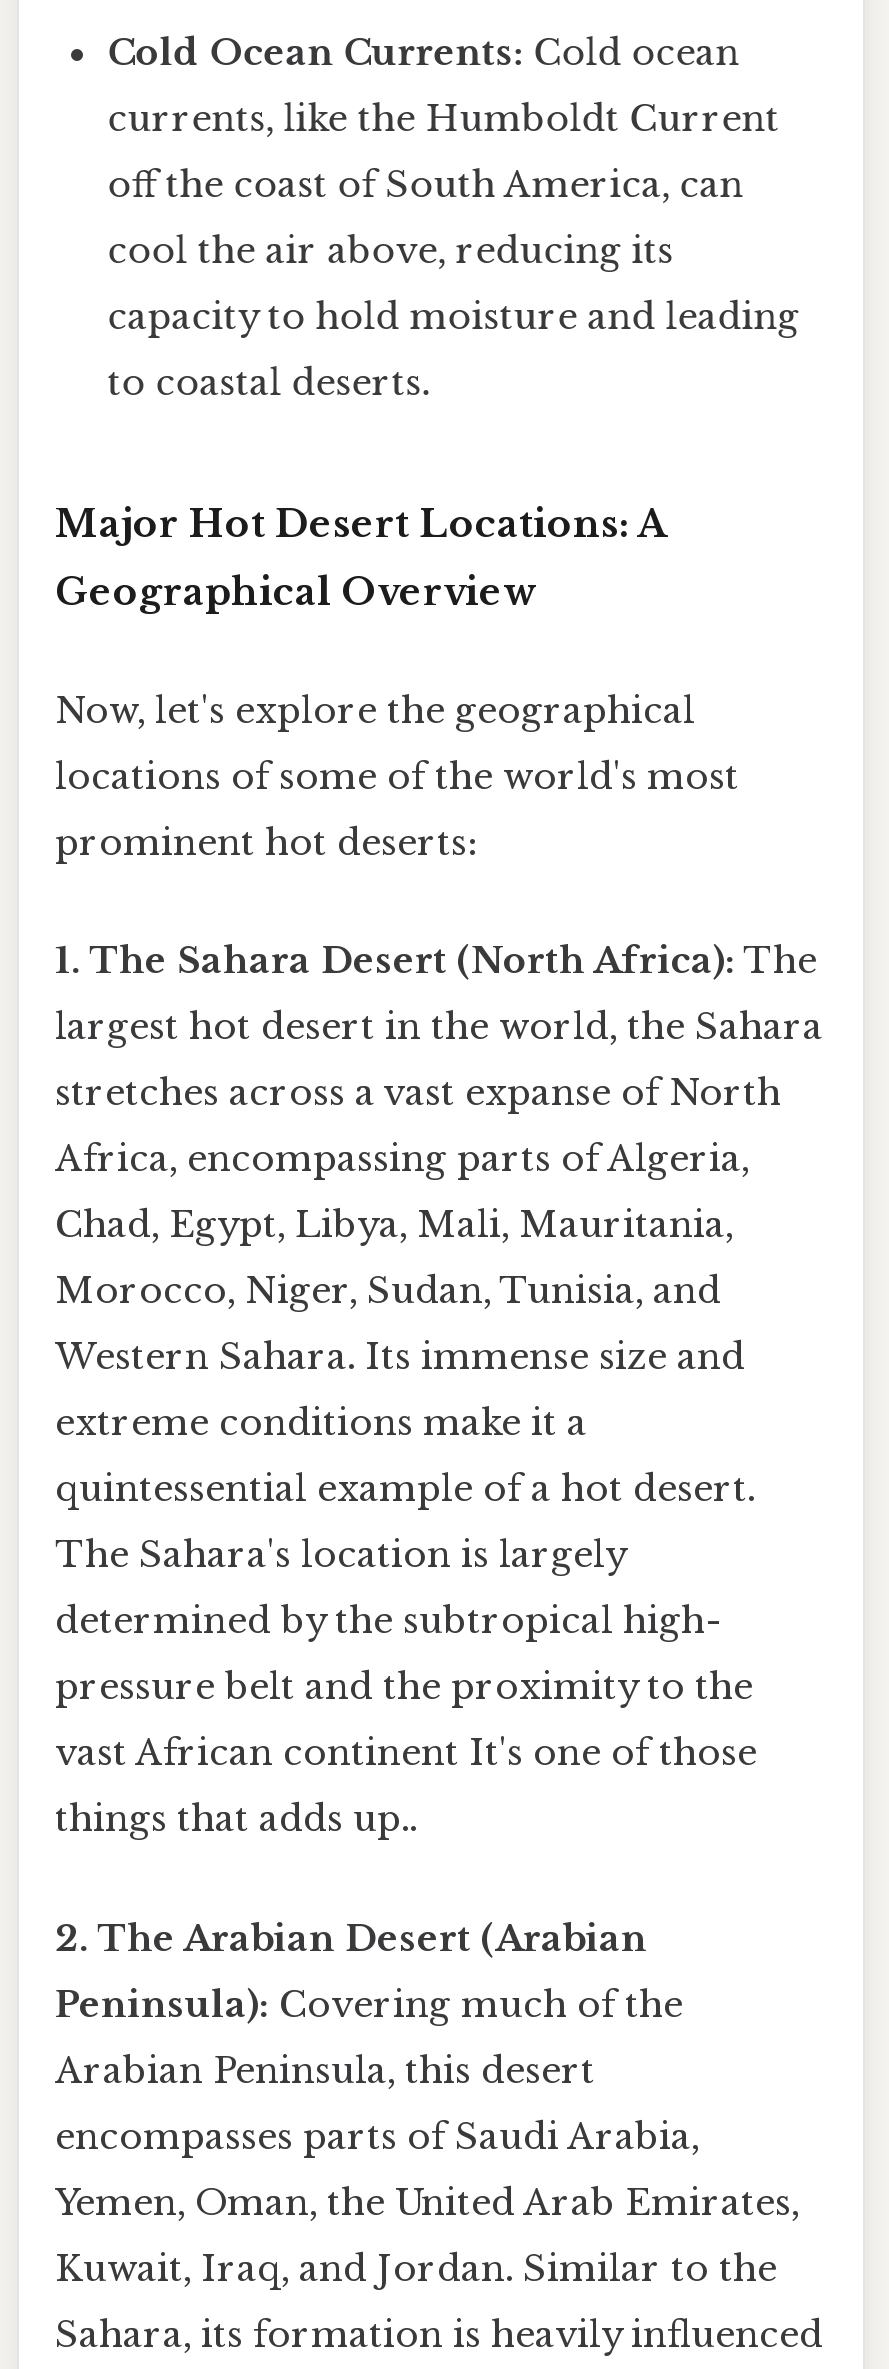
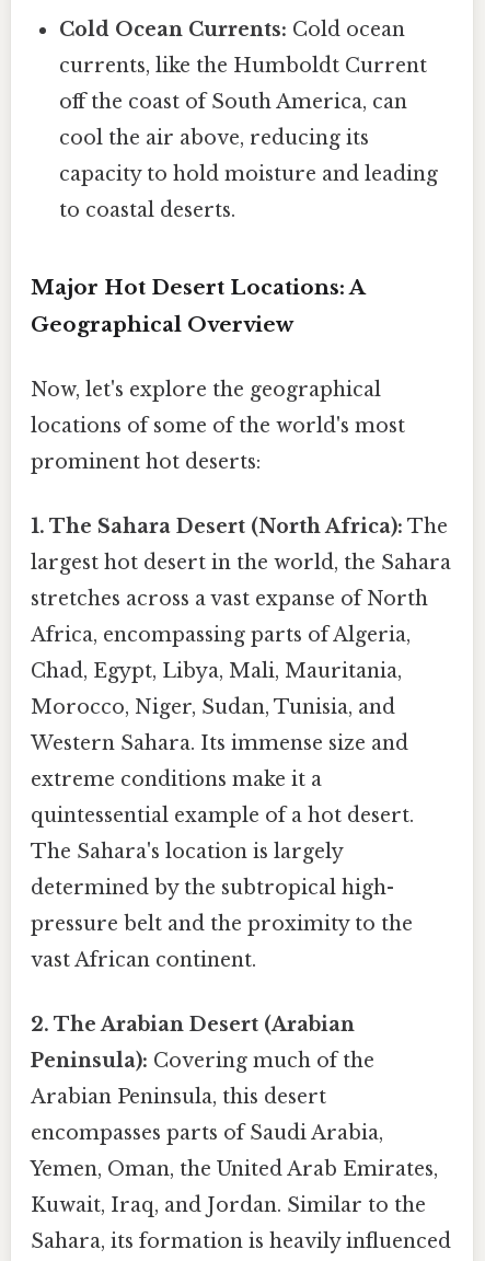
[55,1731,757,1841] vast African continent It's one of those | things that adds up.. -> [31,948,256,972] vast African continent.

